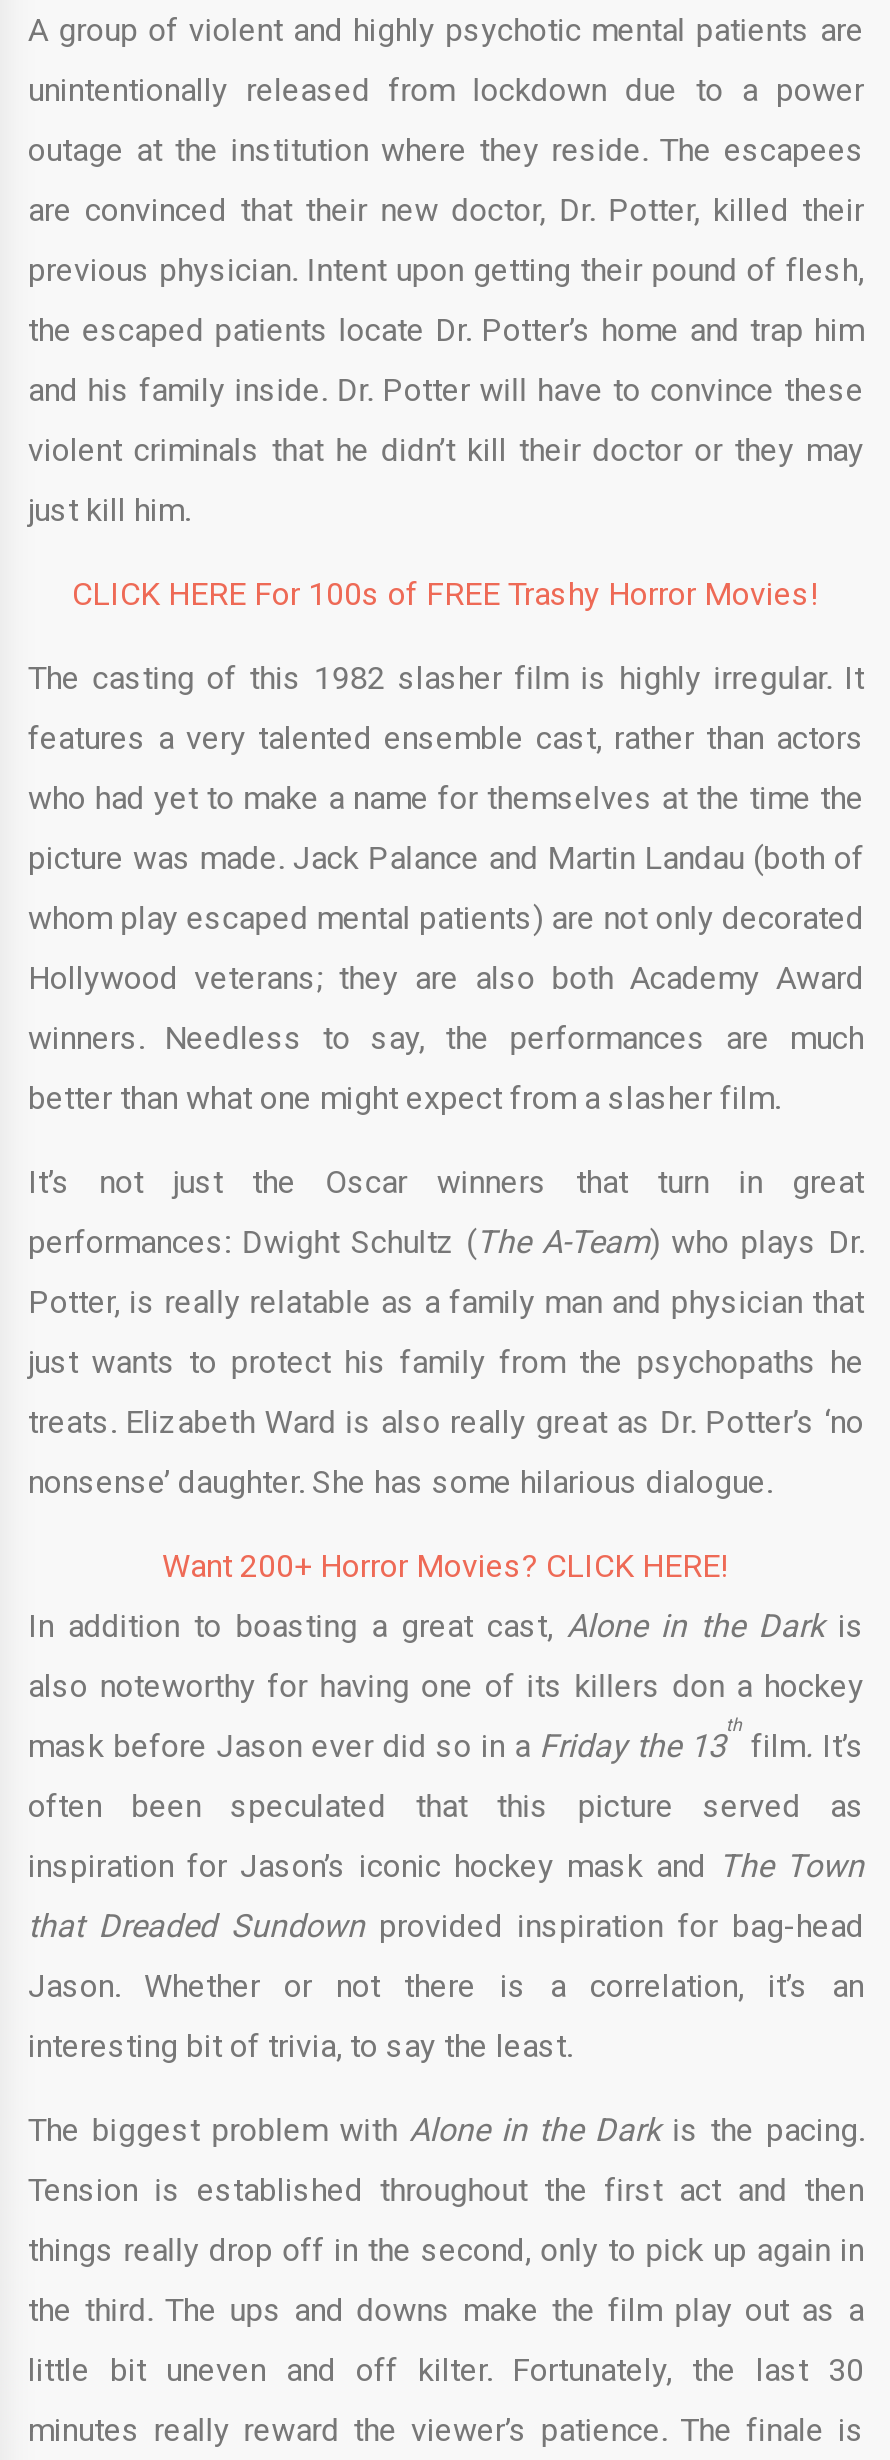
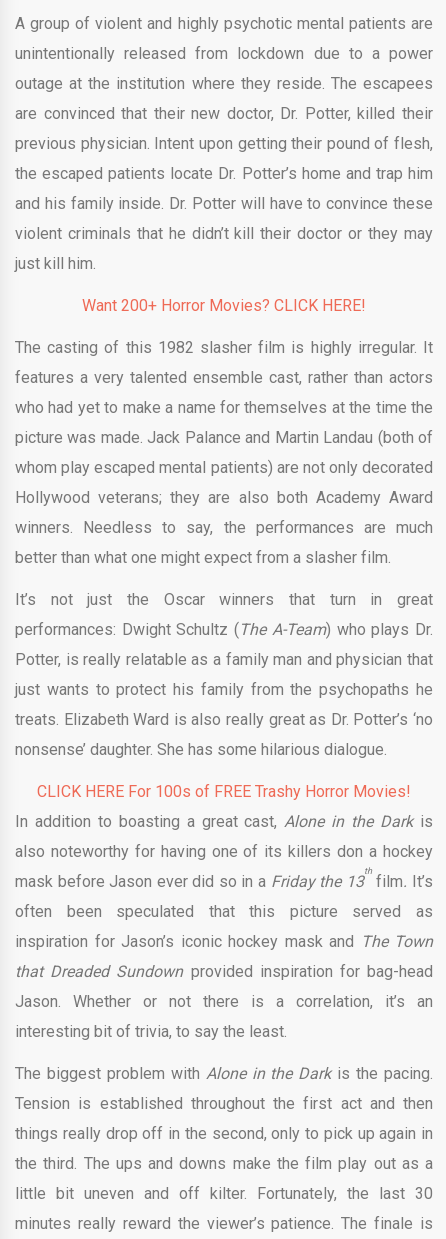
moved [72,575,820,613] -> [37,782,411,801]: CLICK HERE For 100s of FREE Trashy Horror Movies!
moved [162,1547,730,1585] -> [82,296,366,315]: Want 200+ Horror Movies? CLICK HERE!

